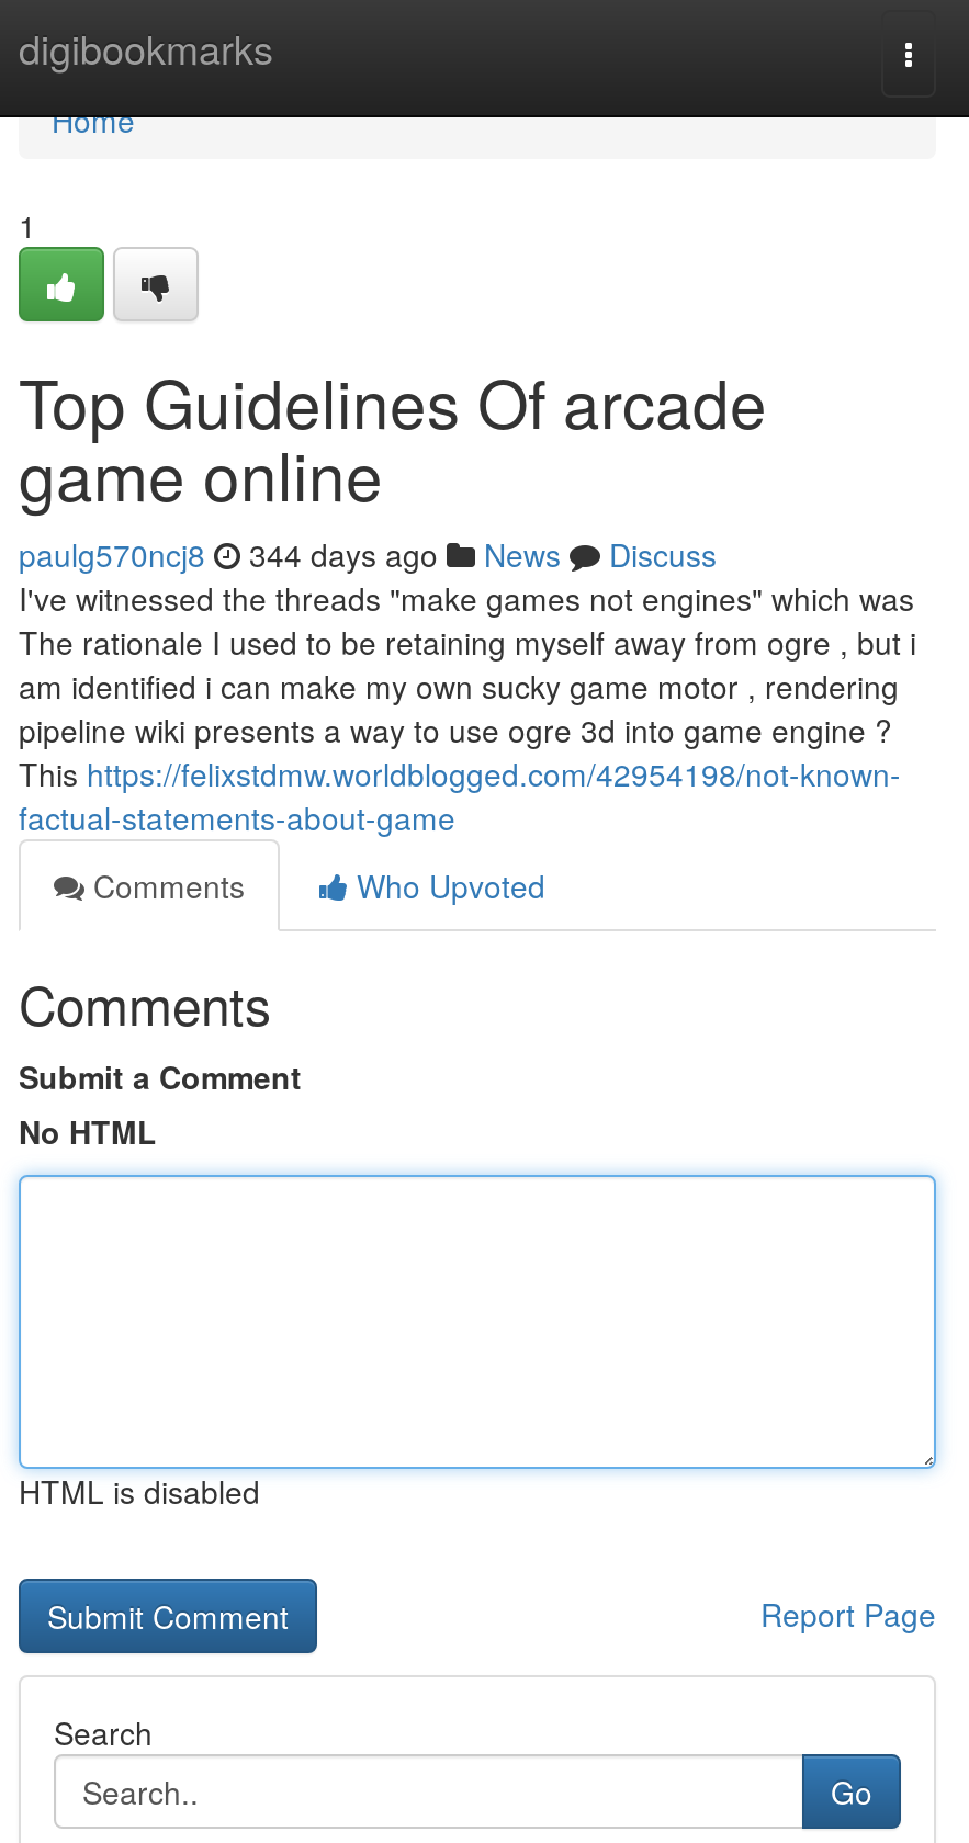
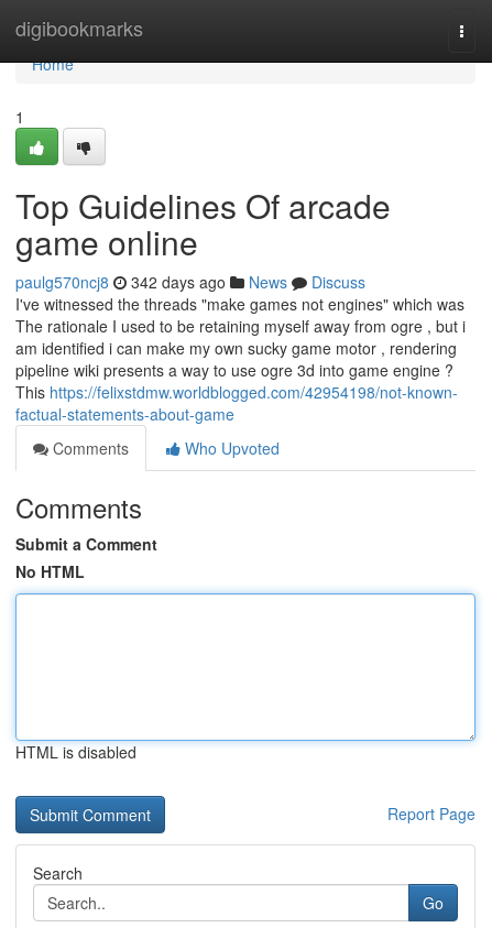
[19,532,717,576] paulg570ncj8 344 days ago News Discuss -> [15,271,365,293] paulg570ncj8 342 days ago News Discuss

